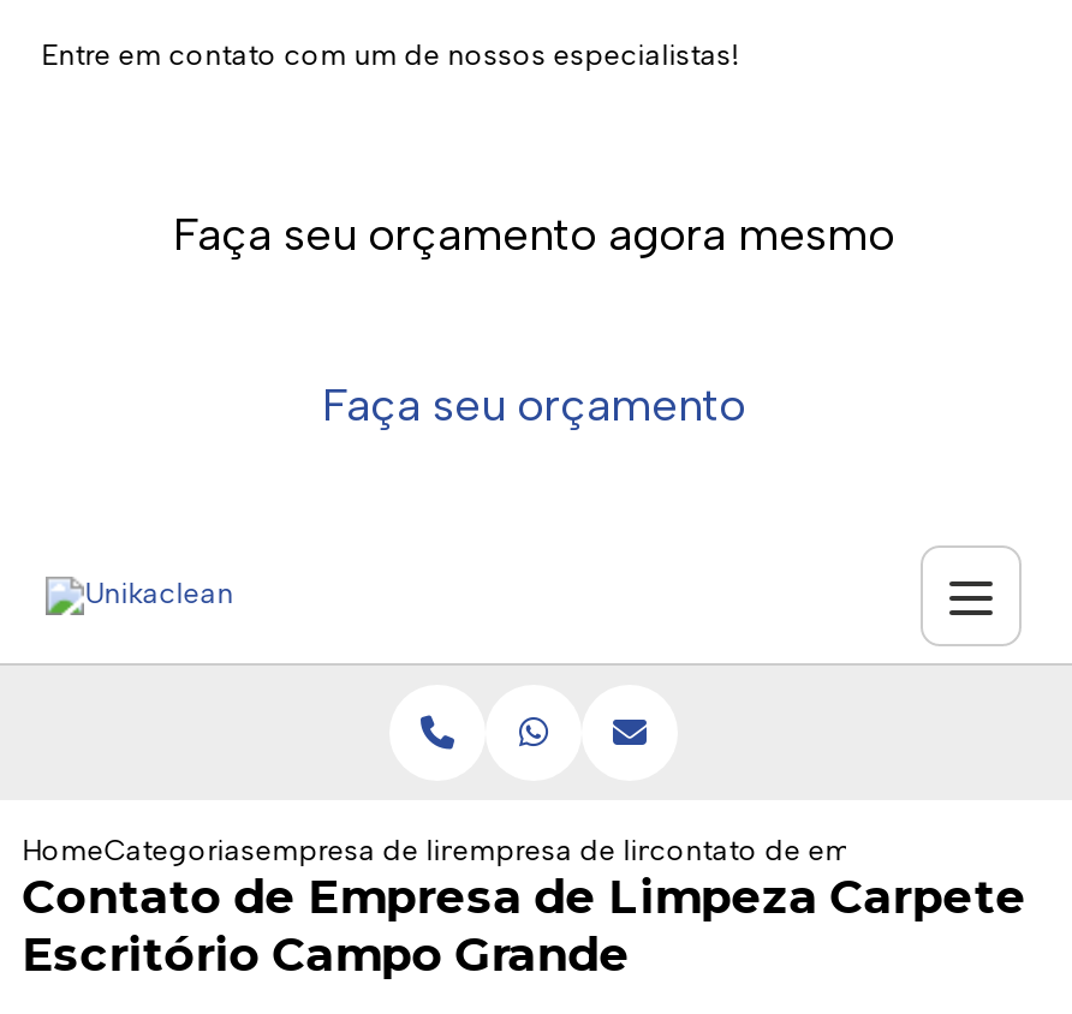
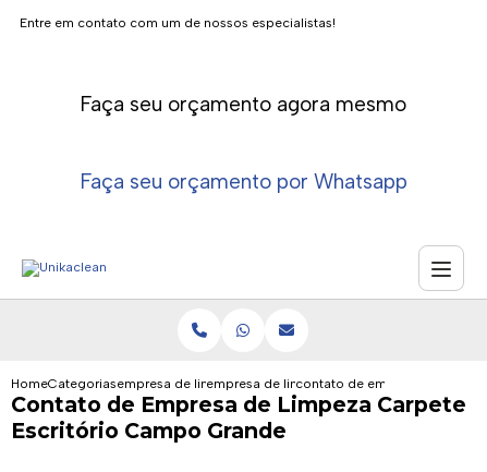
[322,377,745,433] Faça seu orçamento -> [79,169,407,194] Faça seu orçamento por Whatsapp

